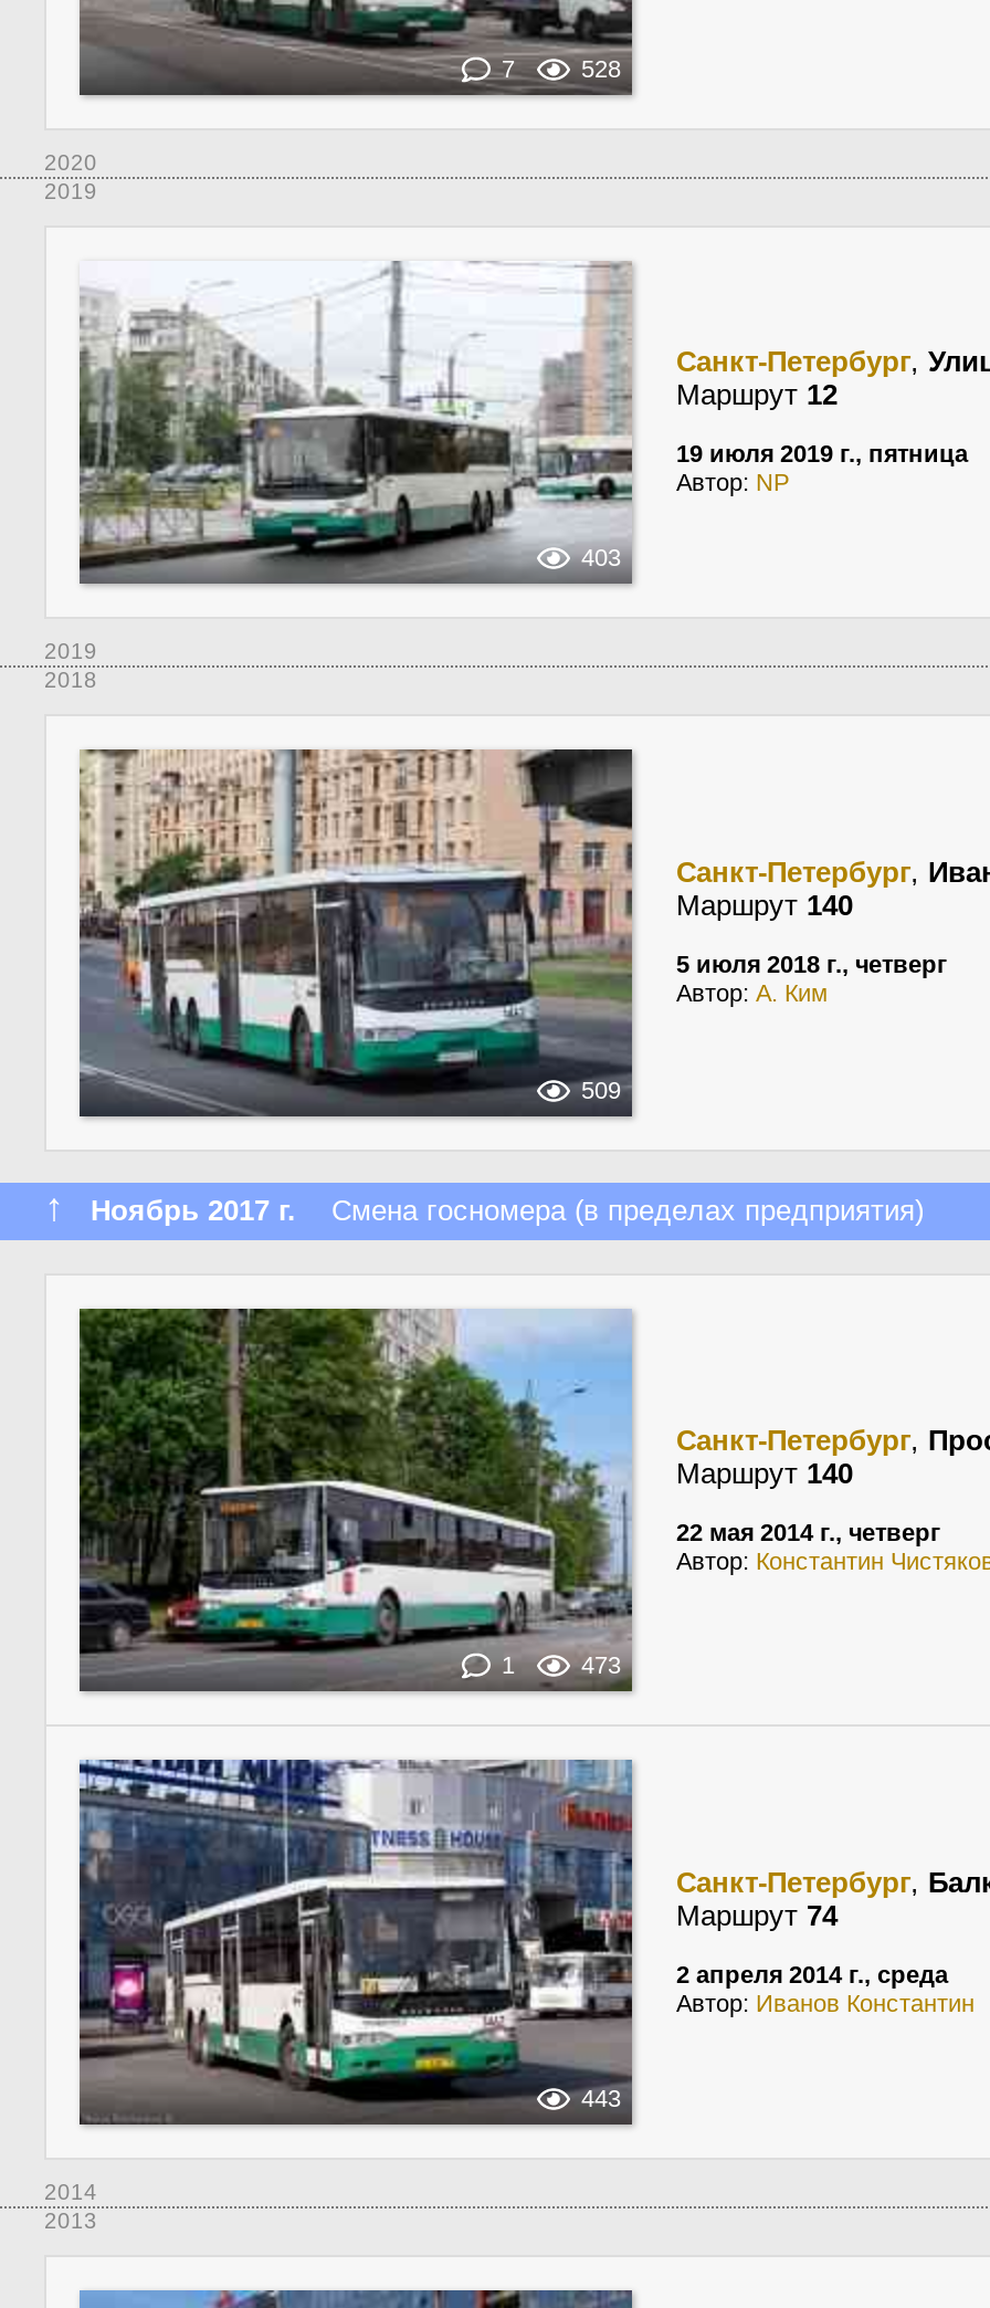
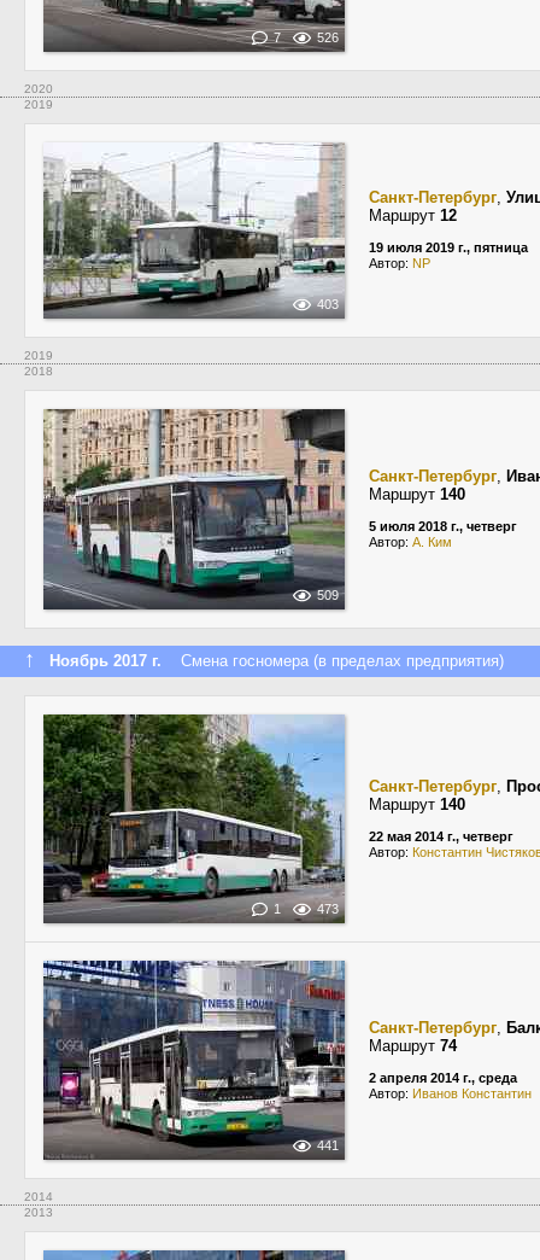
[581,55,621,82] 528 -> [317,30,339,45] 526
[581,2085,621,2111] 443 -> [317,1138,339,1153] 441

